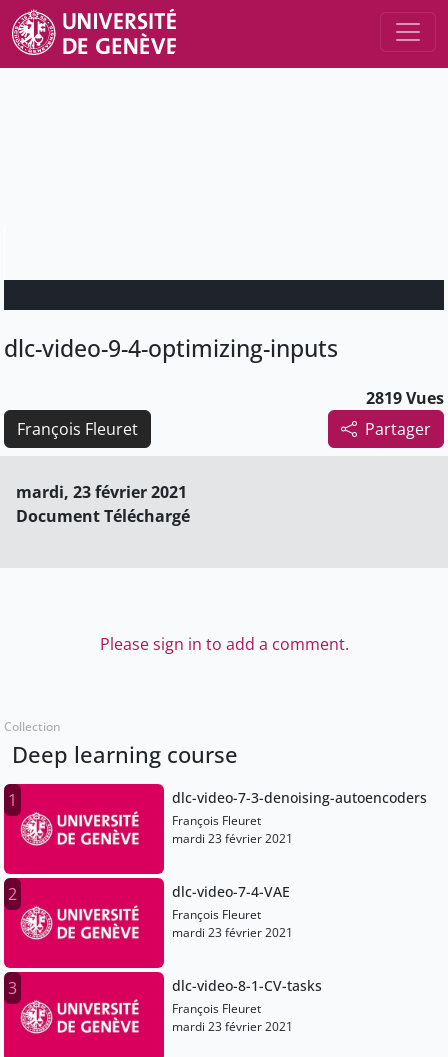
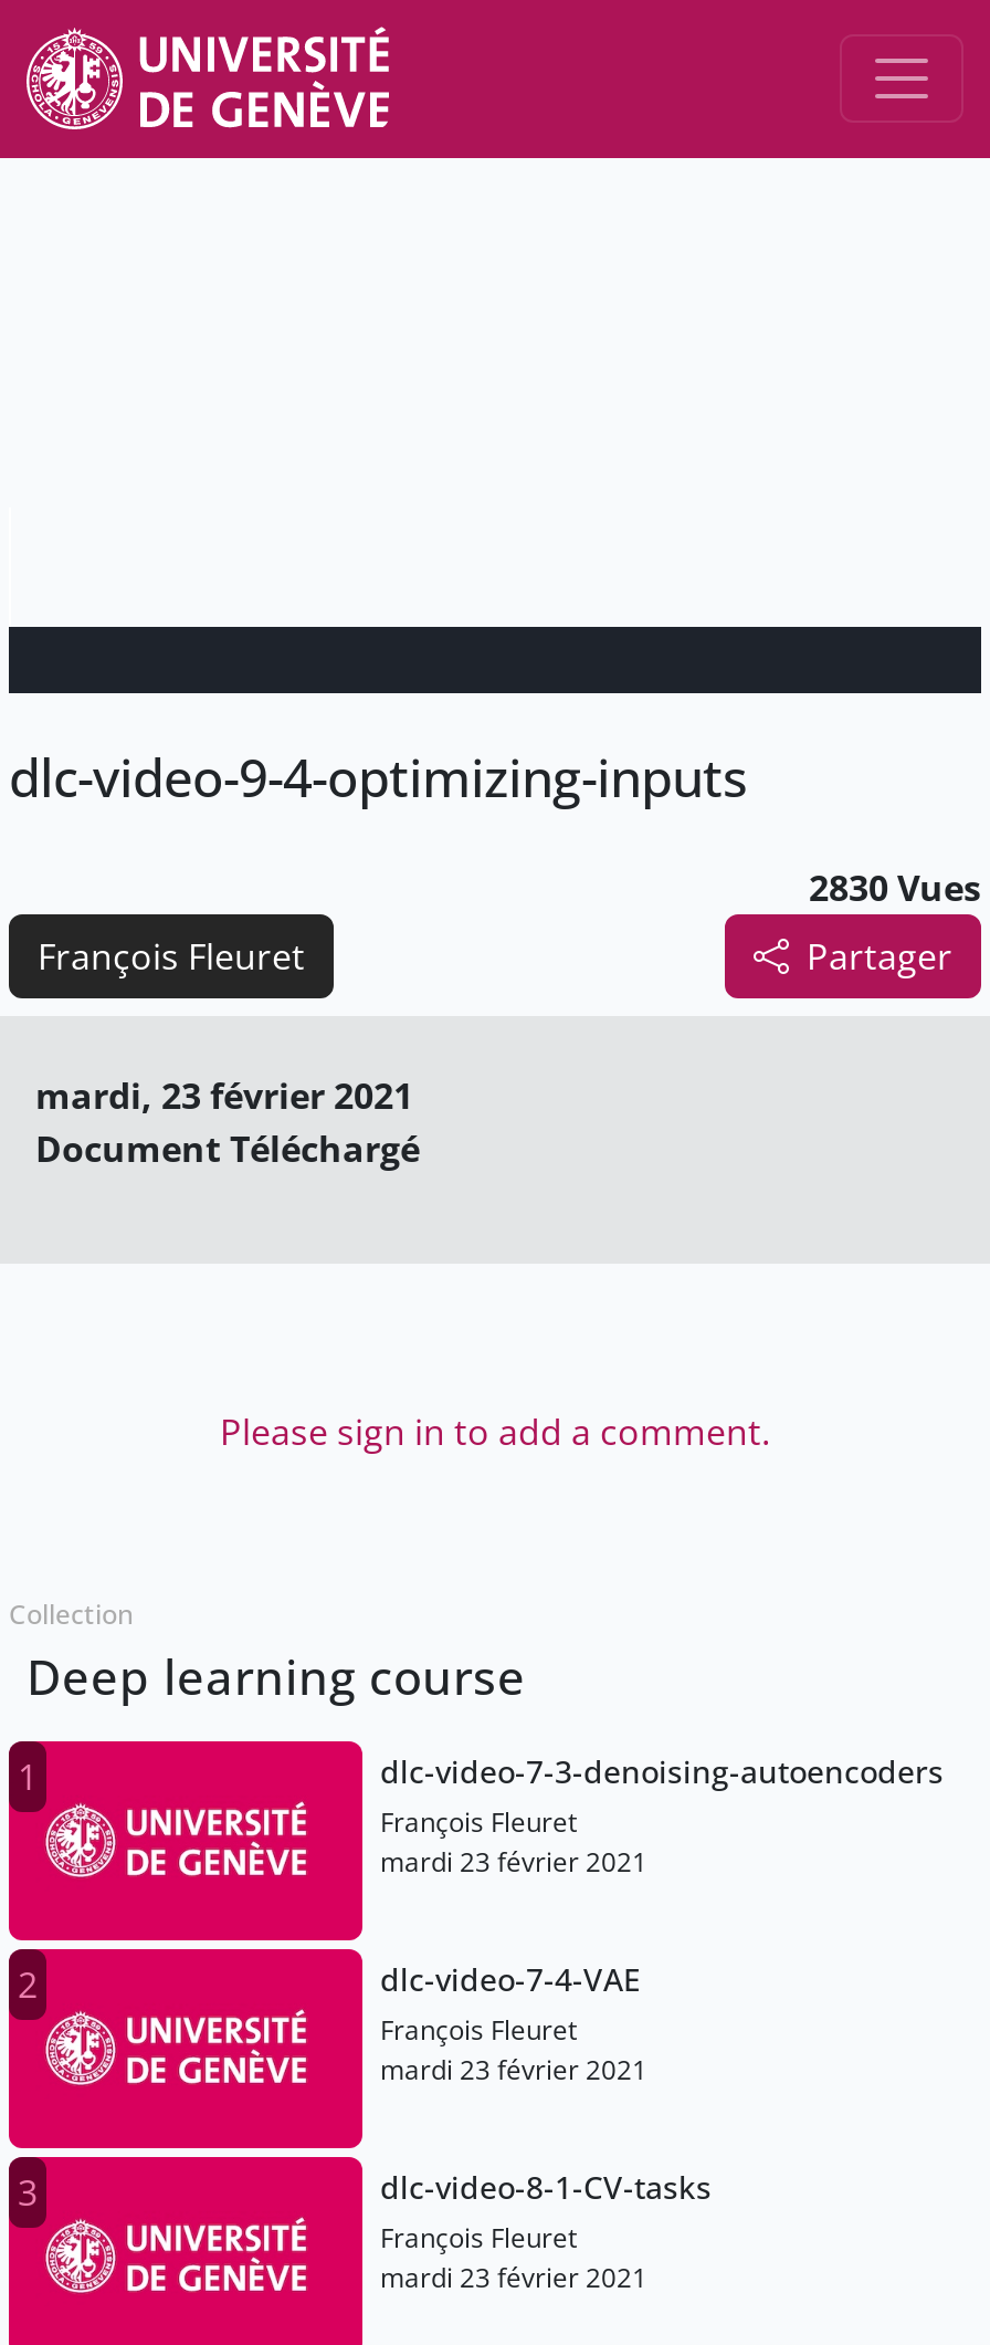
[366,387,444,409] 2819 Vues -> [809,864,981,913] 2830 Vues

